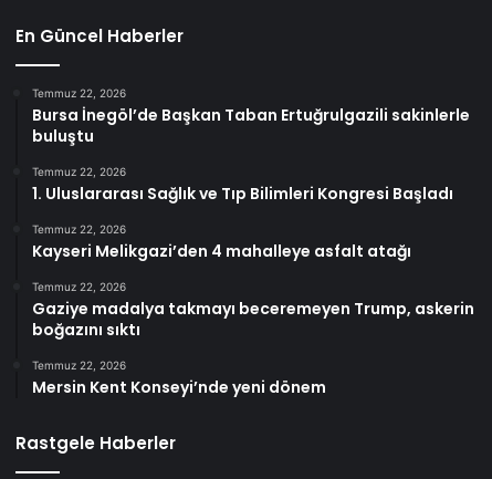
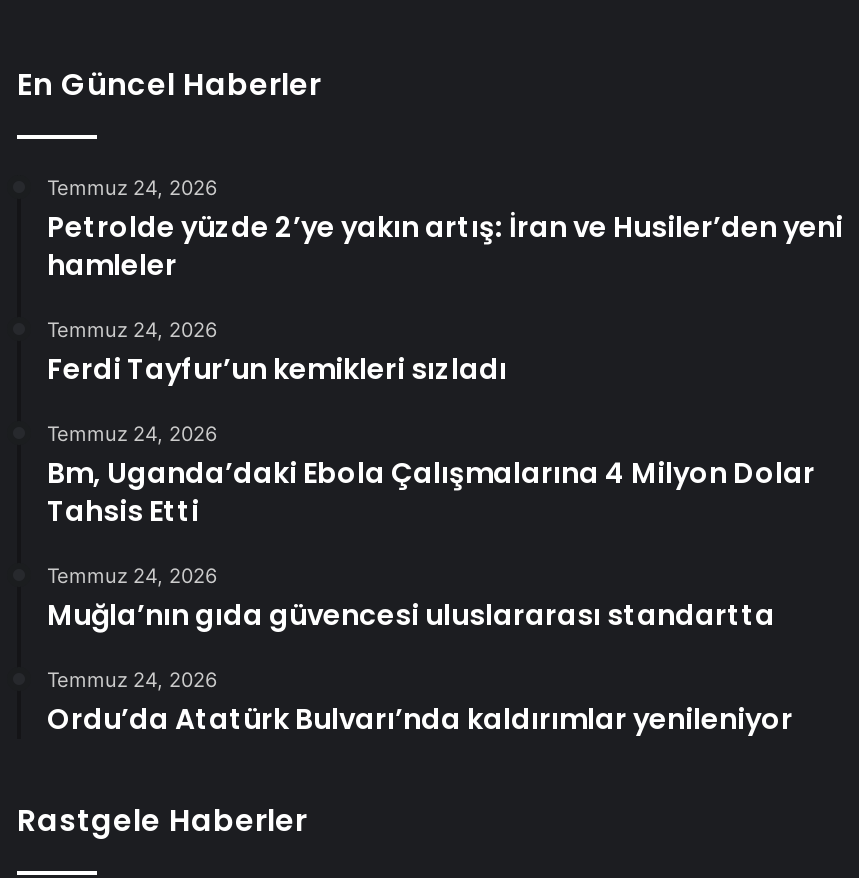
[32,86,470,147] Temmuz 22, 2026 | Bursa İnegöl’de Başkan Taban Ertuğrulgazili sakinlerle | buluştu -> [47,174,843,284] Temmuz 24, 2026 | Petrolde yüzde 2’ye yakın artış: İran ve Husiler’den yeni | hamleler
[32,164,453,204] Temmuz 22, 2026 | 1. Uluslararası Sağlık ve Tıp Bilimleri Kongresi Başladı -> [47,316,507,388] Temmuz 24, 2026 | Ferdi Tayfur’un kemikleri sızladı
[32,222,411,262] Temmuz 22, 2026 | Kayseri Melikgazi’den 4 mahalleye asfalt atağı -> [47,420,815,530] Temmuz 24, 2026 | Bm, Uganda’daki Ebola Çalışmalarına 4 Milyon Dolar | Tahsis Etti
[32,280,474,340] Temmuz 22, 2026 | Gaziye madalya takmayı beceremeyen Trump, askerin | boğazını sıktı -> [47,562,775,634] Temmuz 24, 2026 | Muğla’nın gıda güvencesi uluslararası standartta
[32,358,326,398] Temmuz 22, 2026 | Mersin Kent Konseyi’nde yeni dönem -> [47,666,793,738] Temmuz 24, 2026 | Ordu’da Atatürk Bulvarı’nda kaldırımlar yenileniyor

